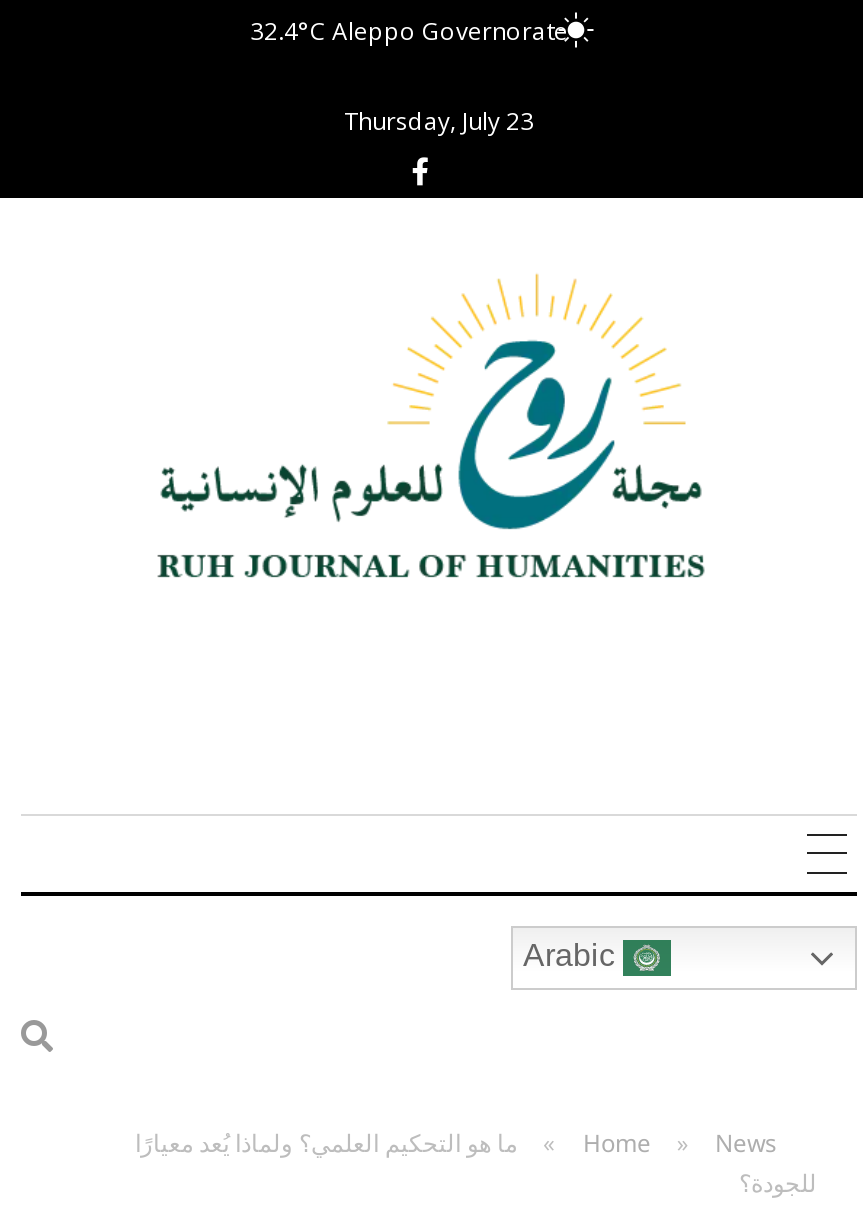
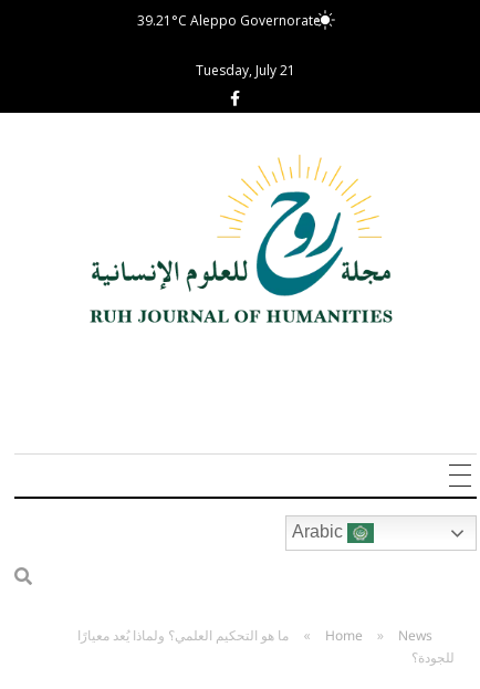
[250,14,568,48] 32.4°C Aleppo Governorate -> [137,11,321,30] 39.21°C Aleppo Governorate
[344,104,534,138] Thursday, July 23 -> [196,61,295,80] Tuesday, July 21

